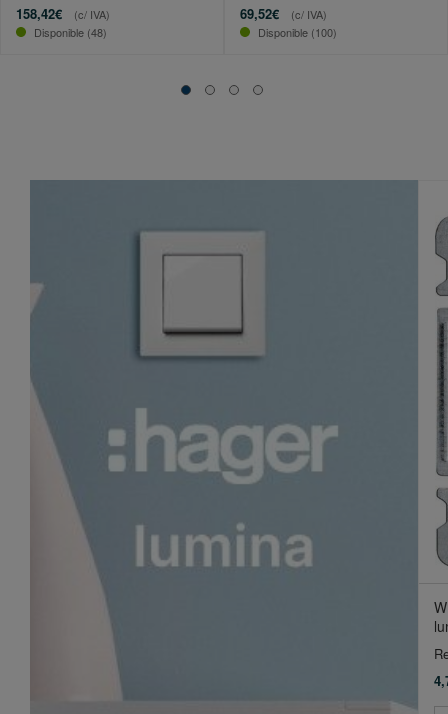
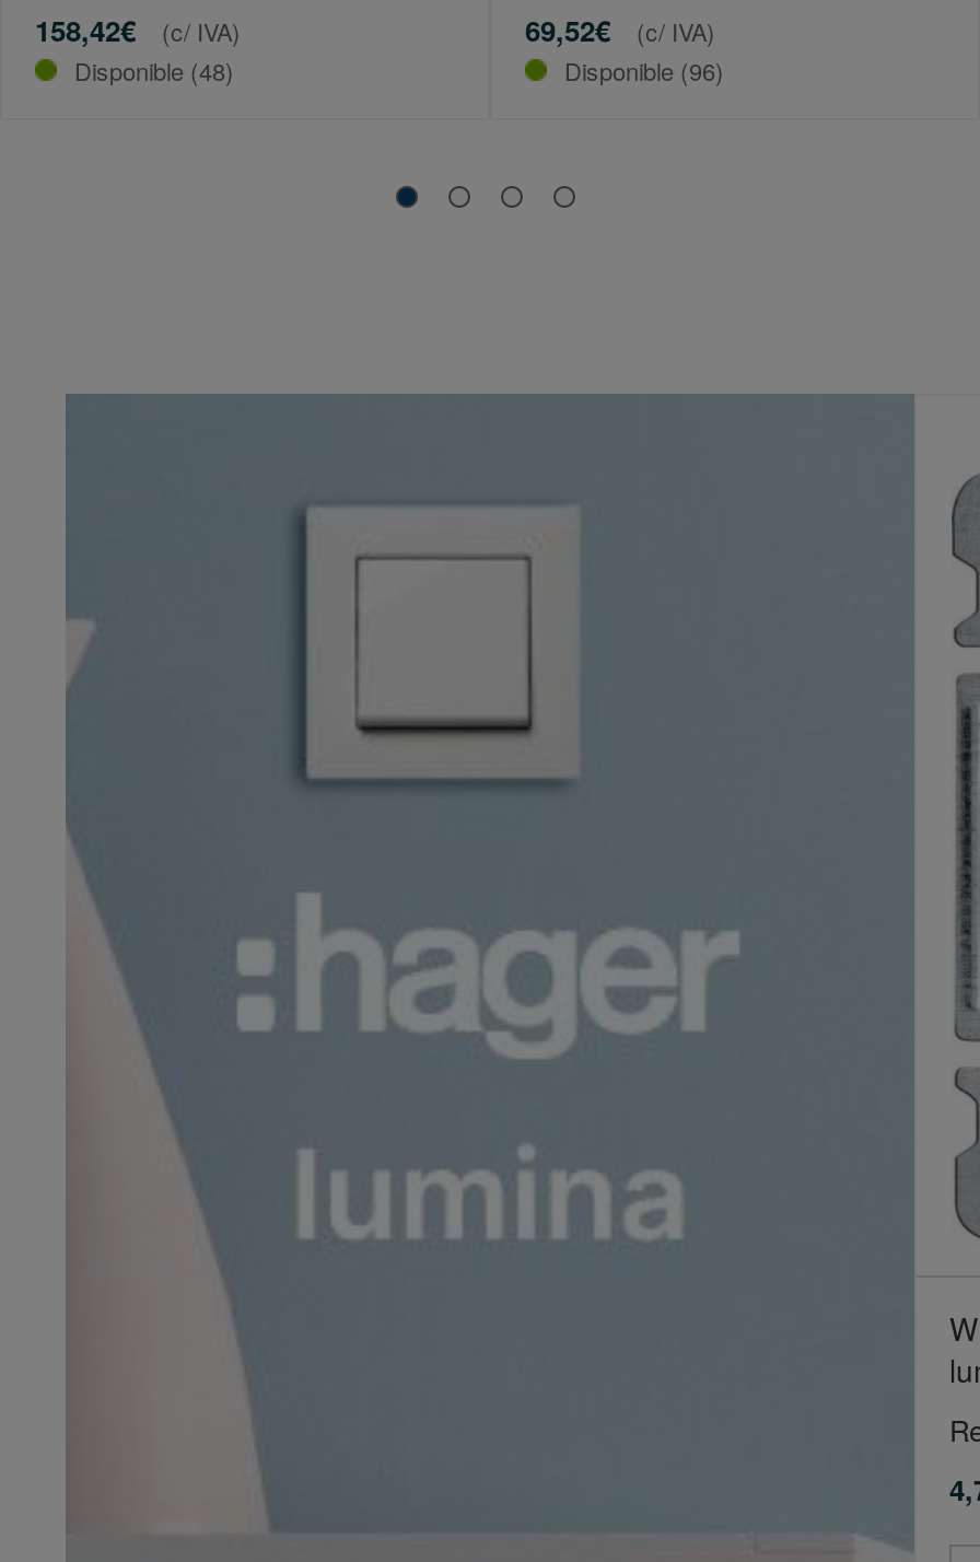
[258,24,337,40] Disponible (100) -> [564,53,724,88] Disponible (96)

